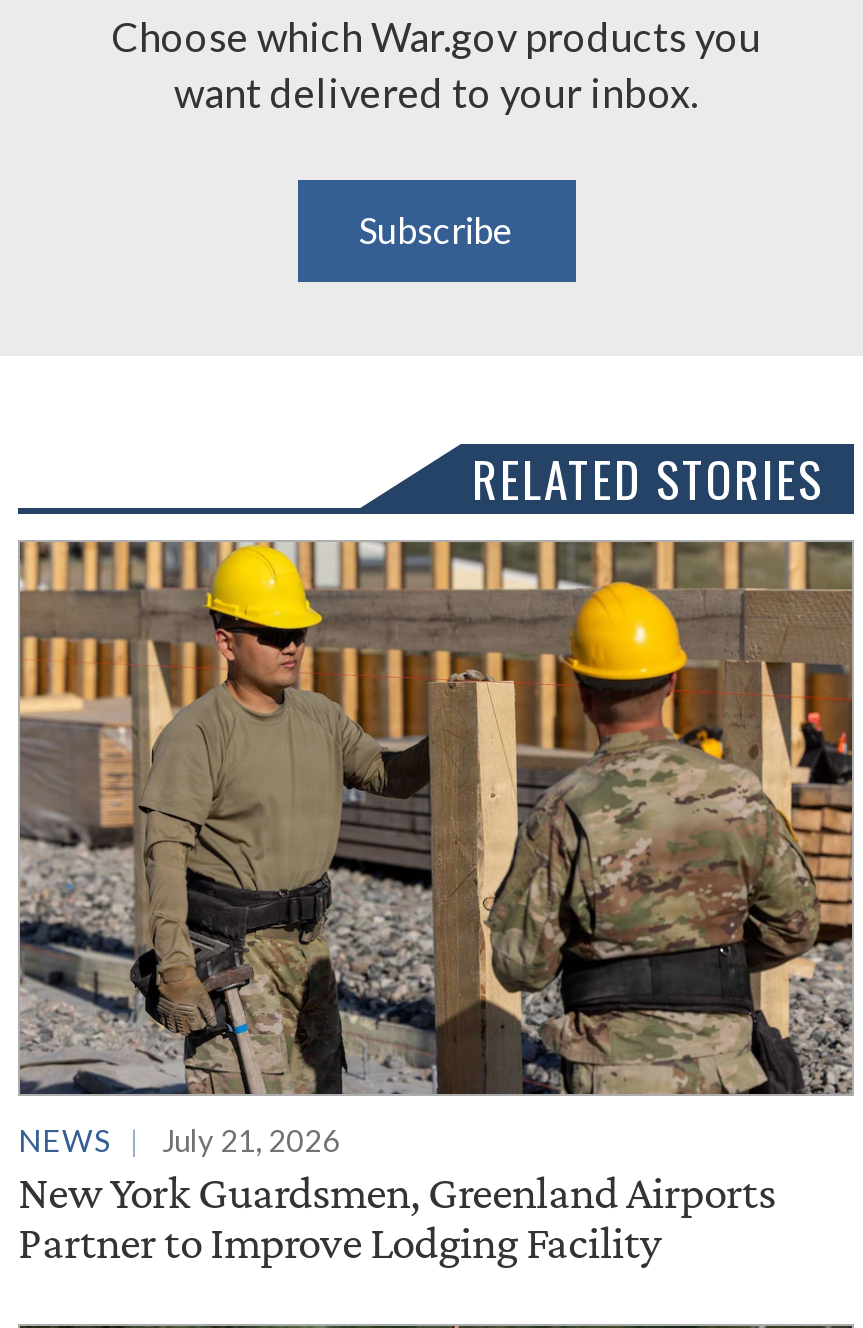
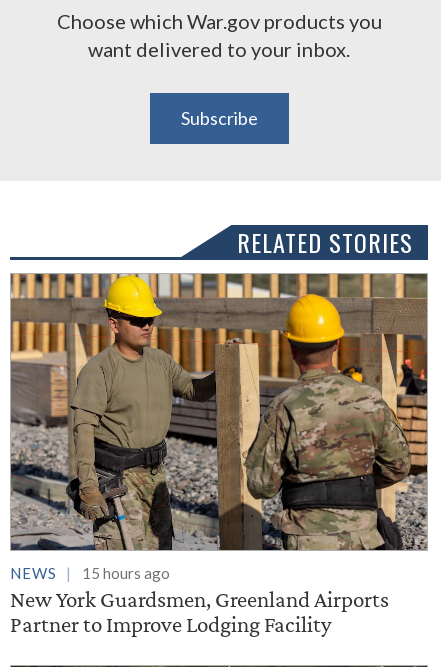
[18,1122,340,1158] NEWS July 21, 2026 -> [10,564,170,582] NEWS 15 hours ago

